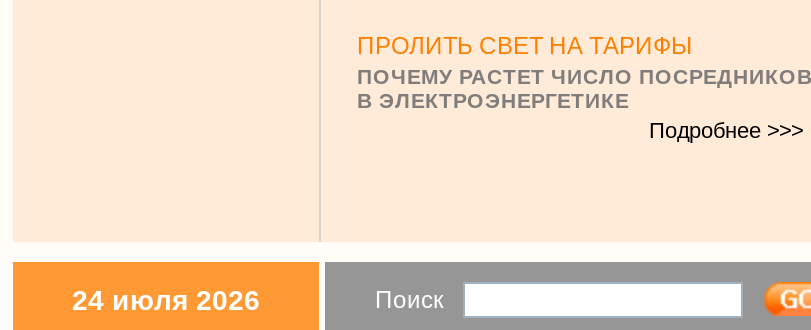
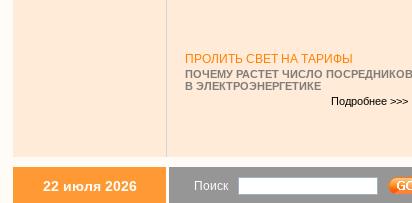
[72,284,260,316] 24 июля 2026 -> [42,178,136,194] 22 июля 2026

